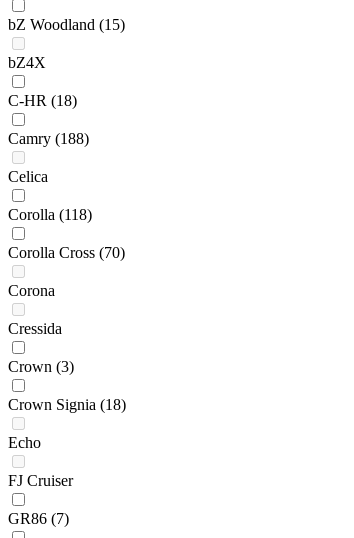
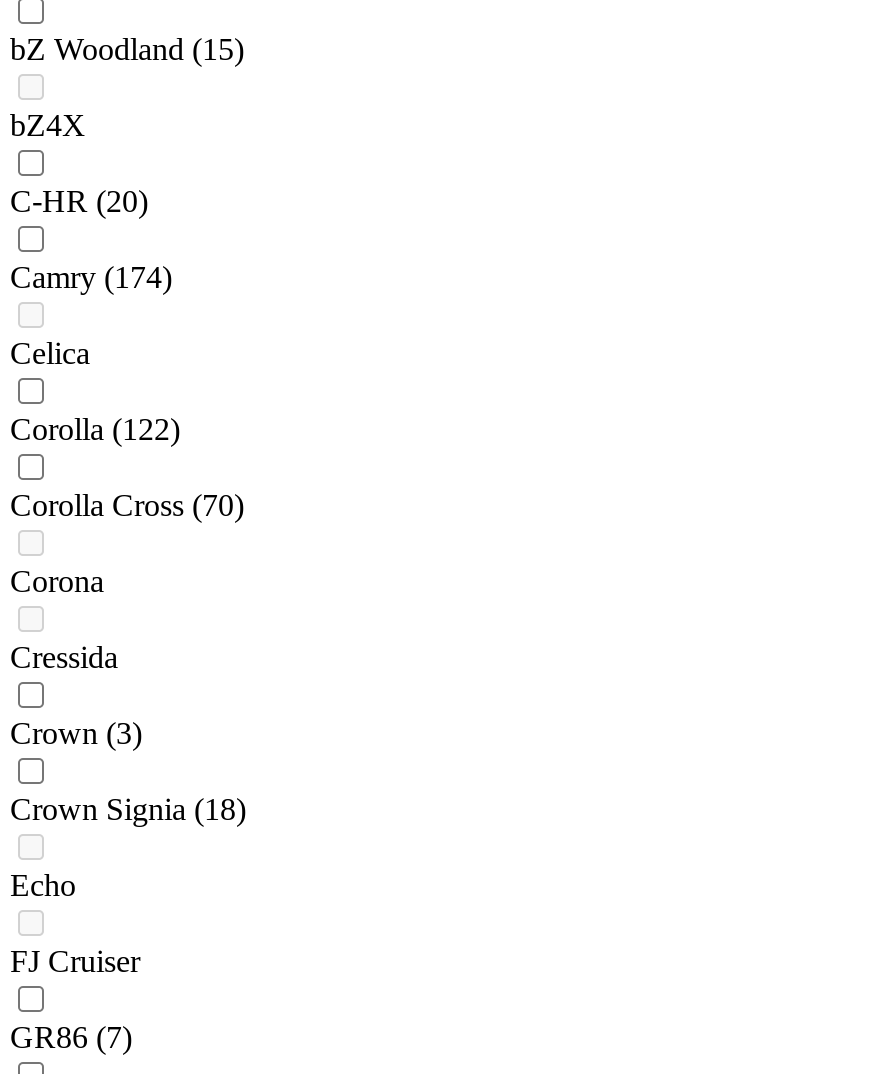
[8,92,77,109] C-HR (18) -> [10,185,148,219] C-HR (20)
[8,130,89,147] Camry (188) -> [10,261,172,295] Camry (174)
[8,206,92,223] Corolla (118) -> [10,413,180,447] Corolla (122)

